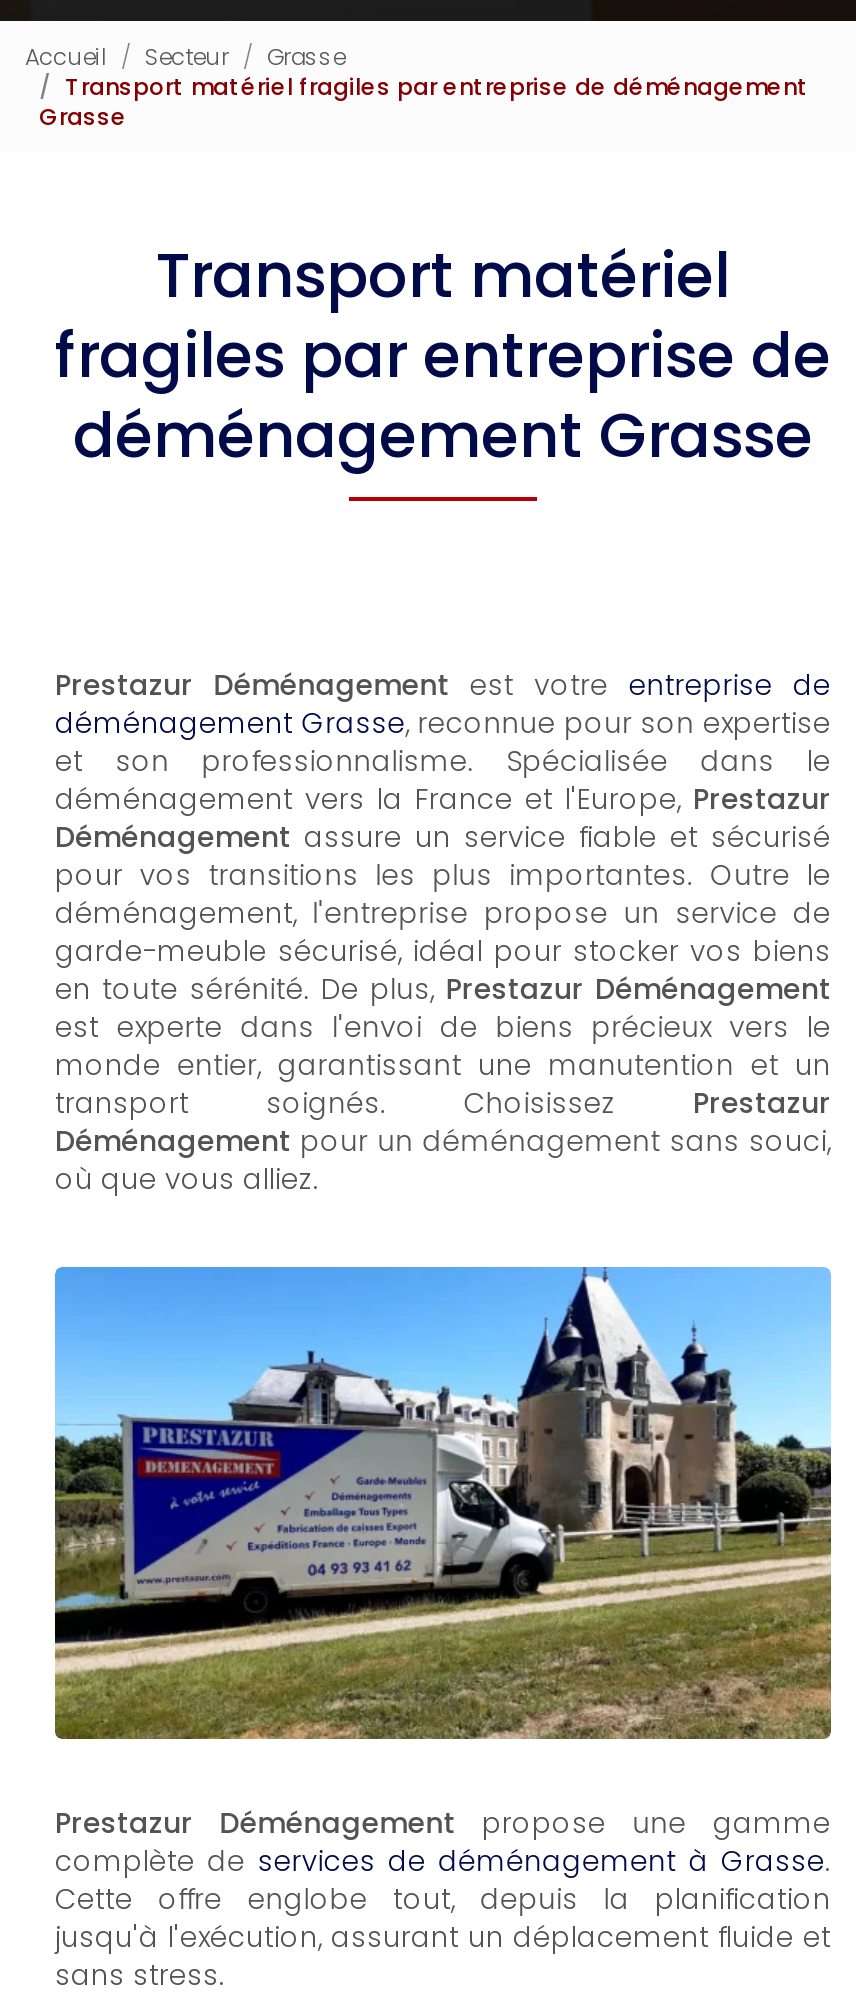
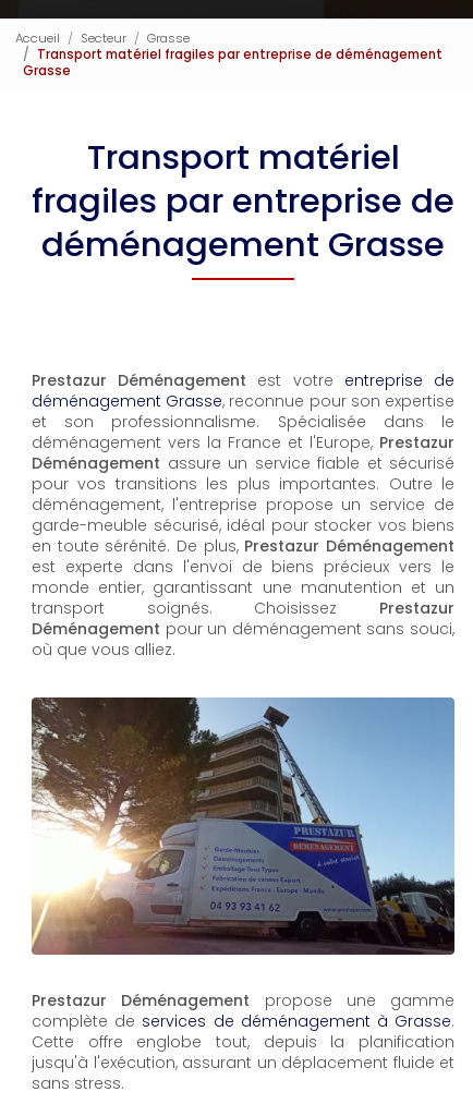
[53,1265,833,1741] [image] -> [31,696,456,956] [image]

